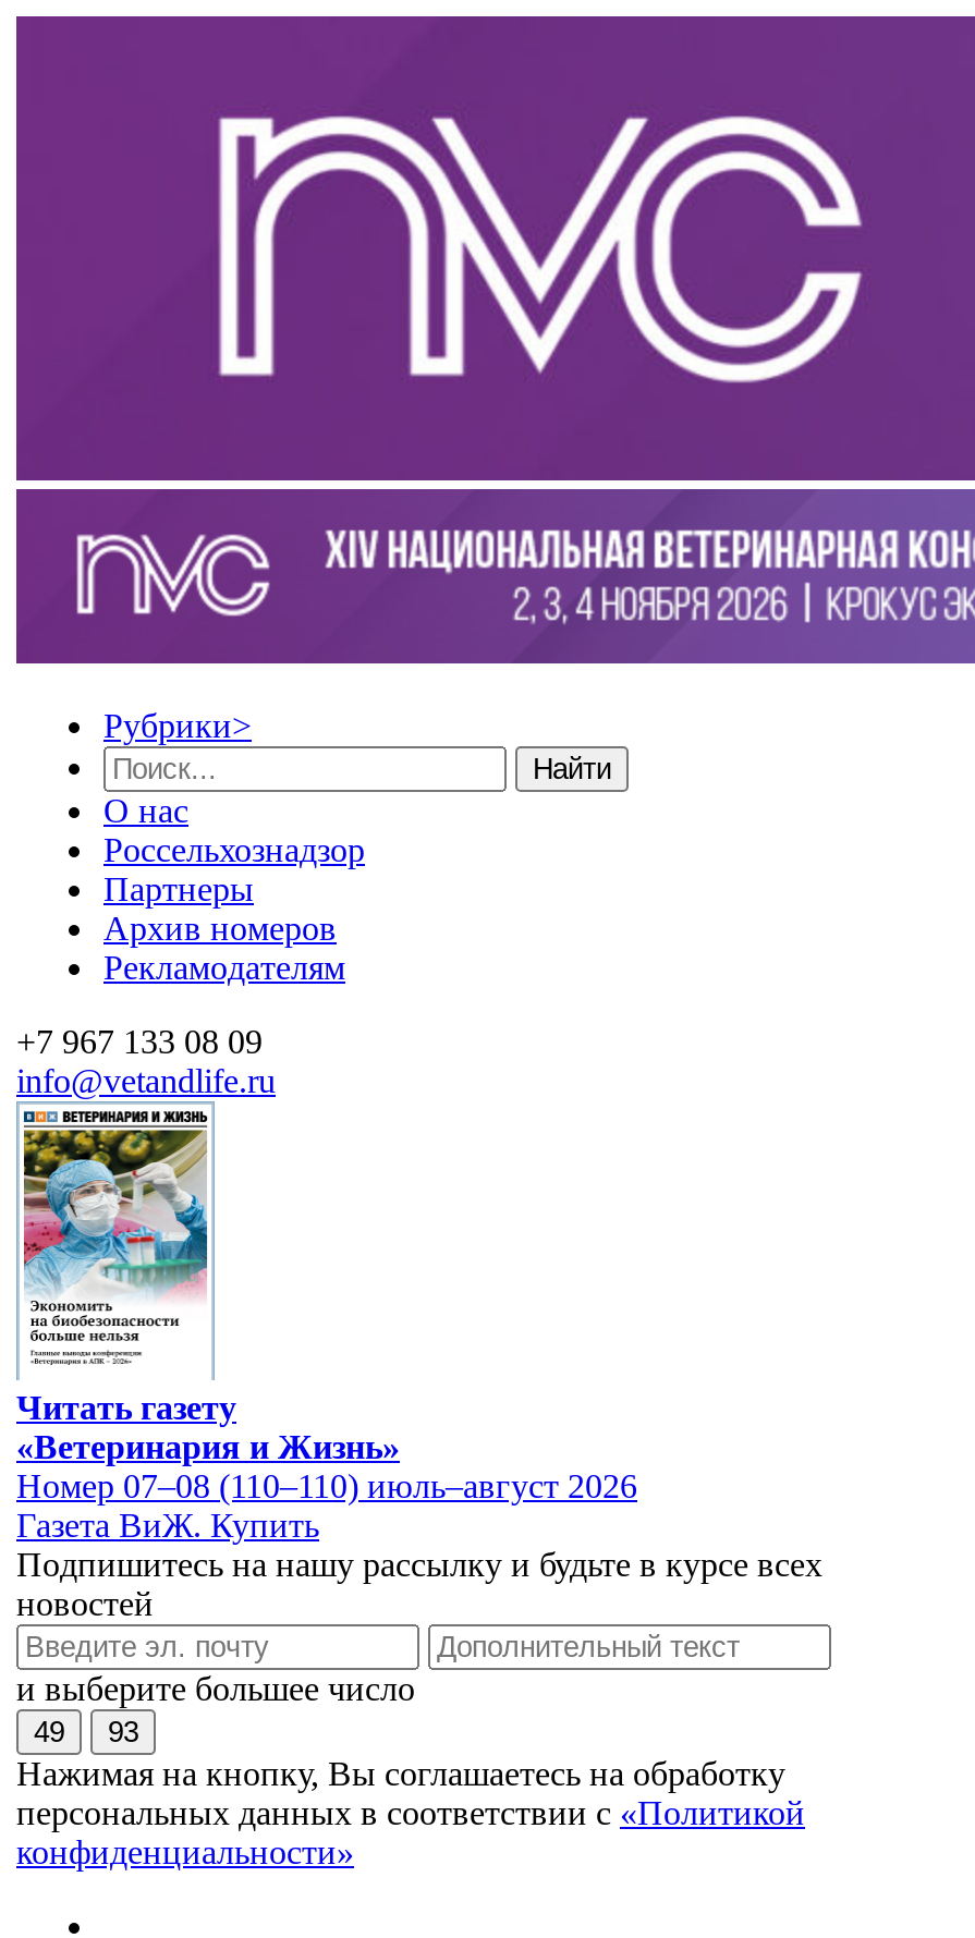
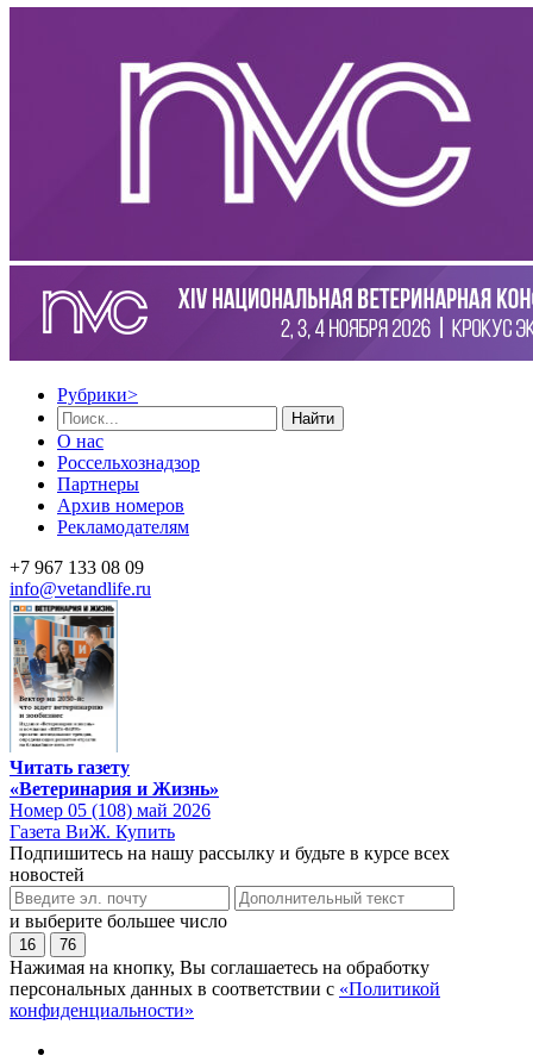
[21,1130,208,1369] [image] -> [13,614,115,748] [image]
[16,1467,637,1504] Номер 07–08 (110–110) июль–август 2026 -> [10,800,211,820] Номер 05 (108) май 2026
[34,1715,64,1748] 49 -> [19,935,36,953] 16
[108,1715,138,1748] 93 -> [59,935,76,953] 76

